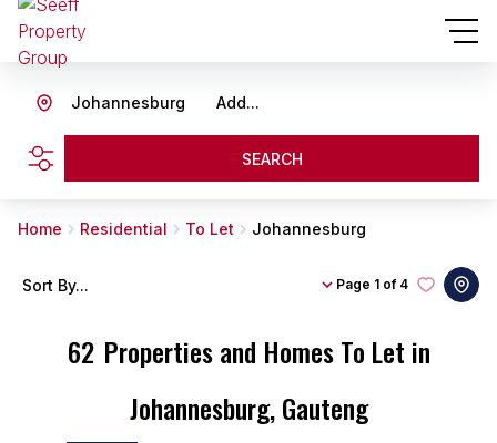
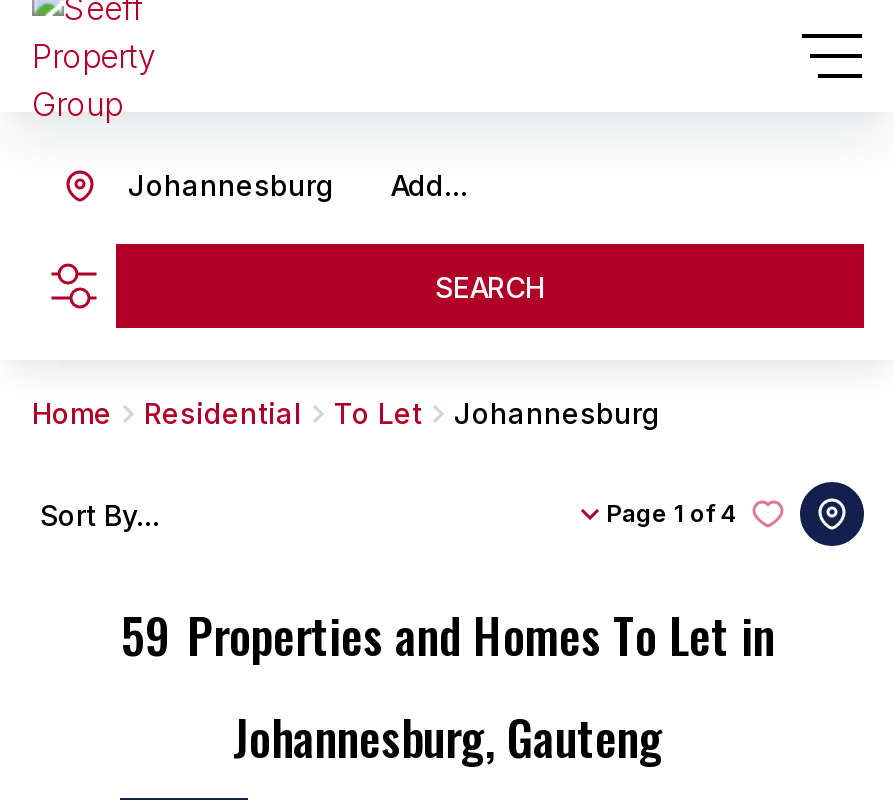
[67,331,430,371] 62 Properties and Homes To Let in -> [121,598,775,670] 59 Properties and Homes To Let in

